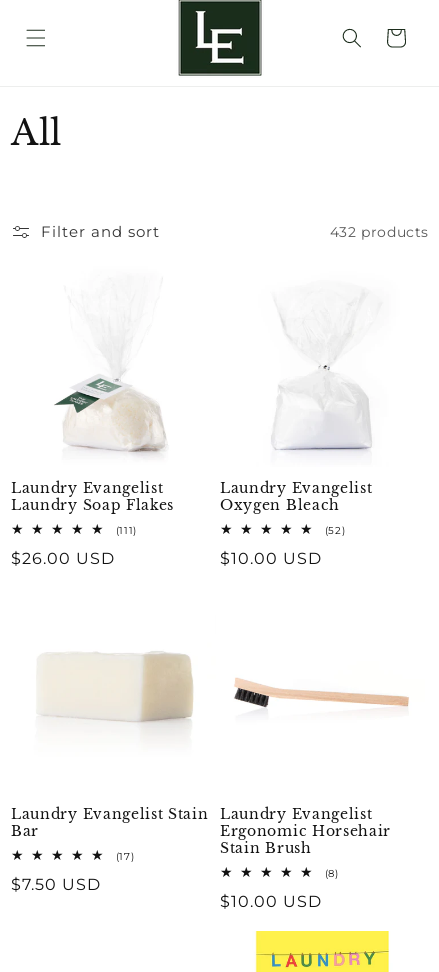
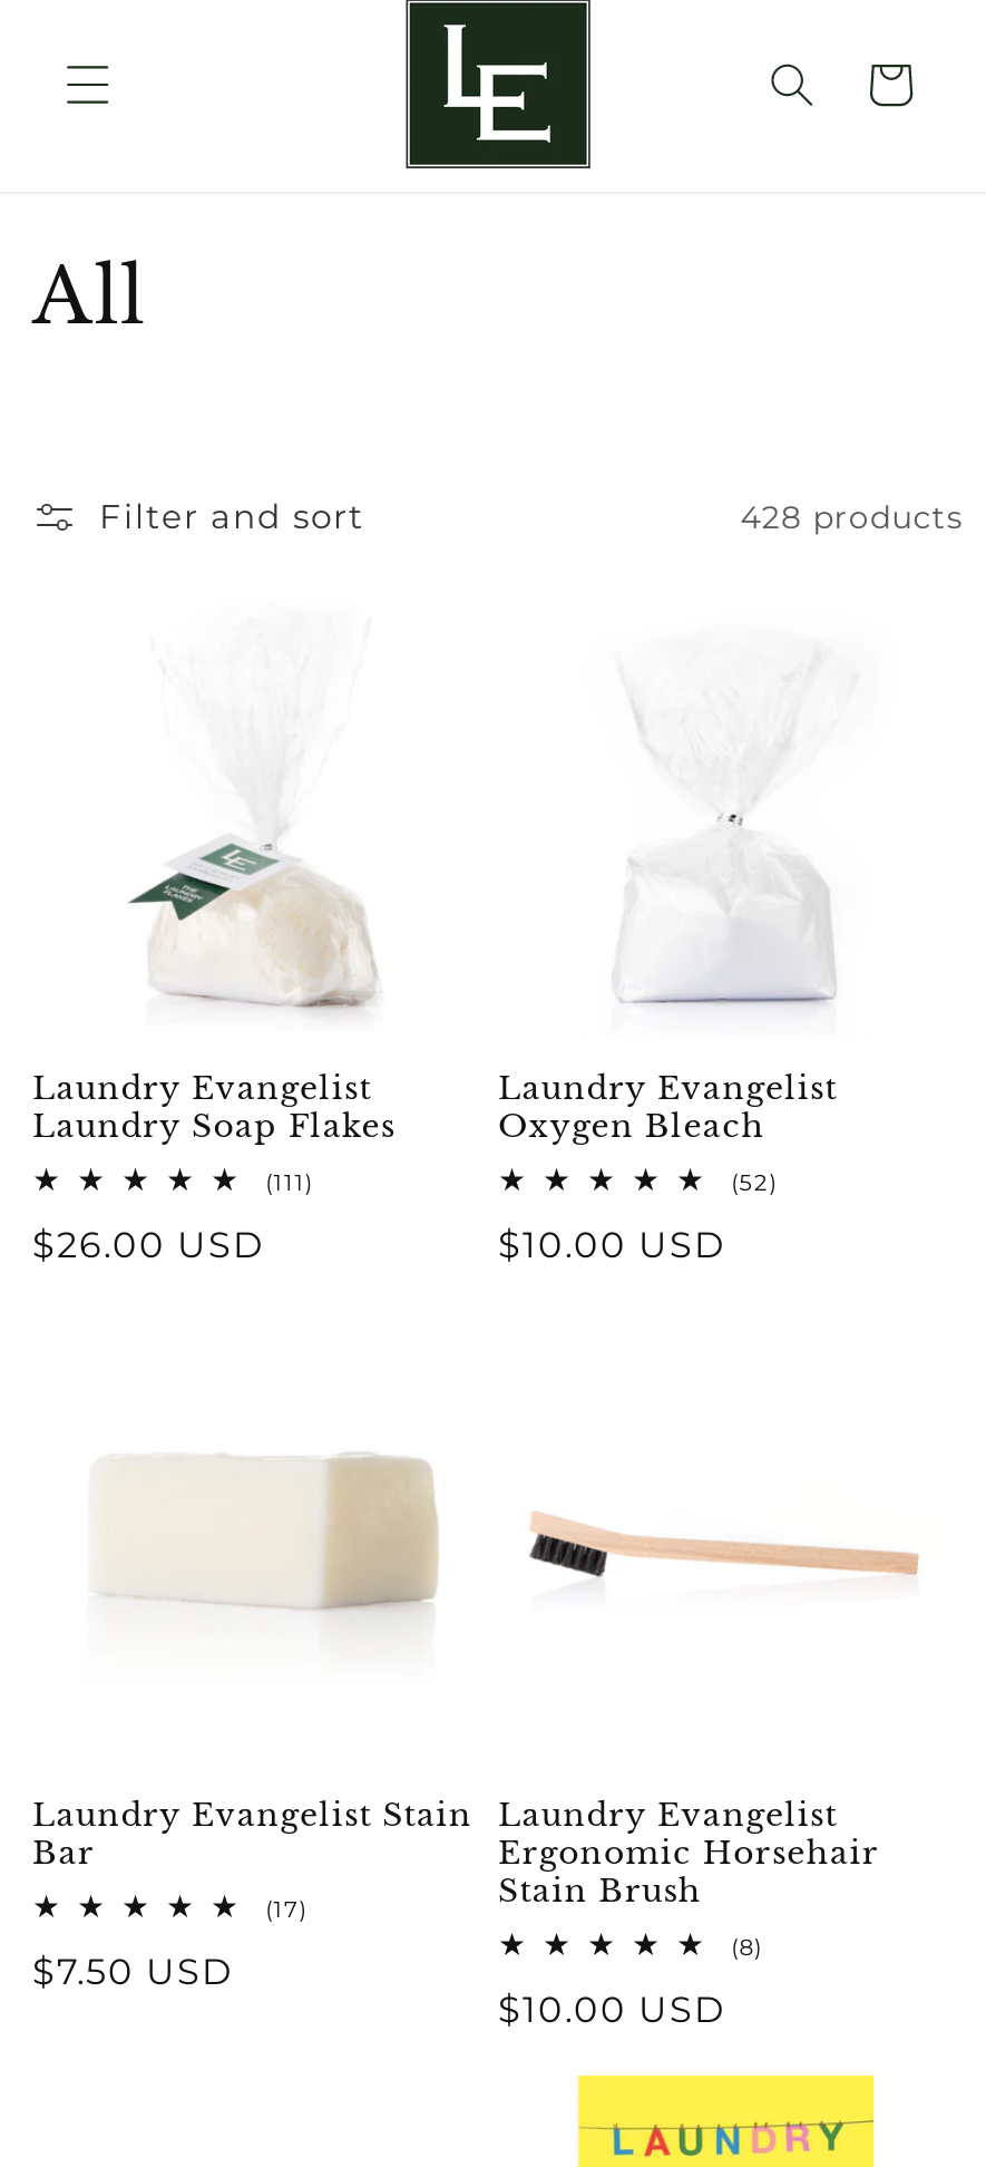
[330,222,429,240] 432 products -> [740,496,964,536] 428 products

